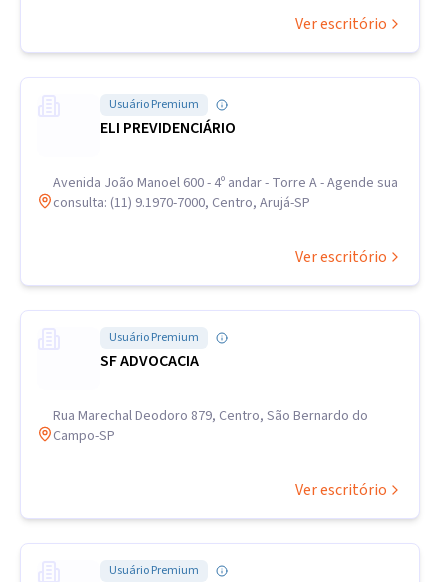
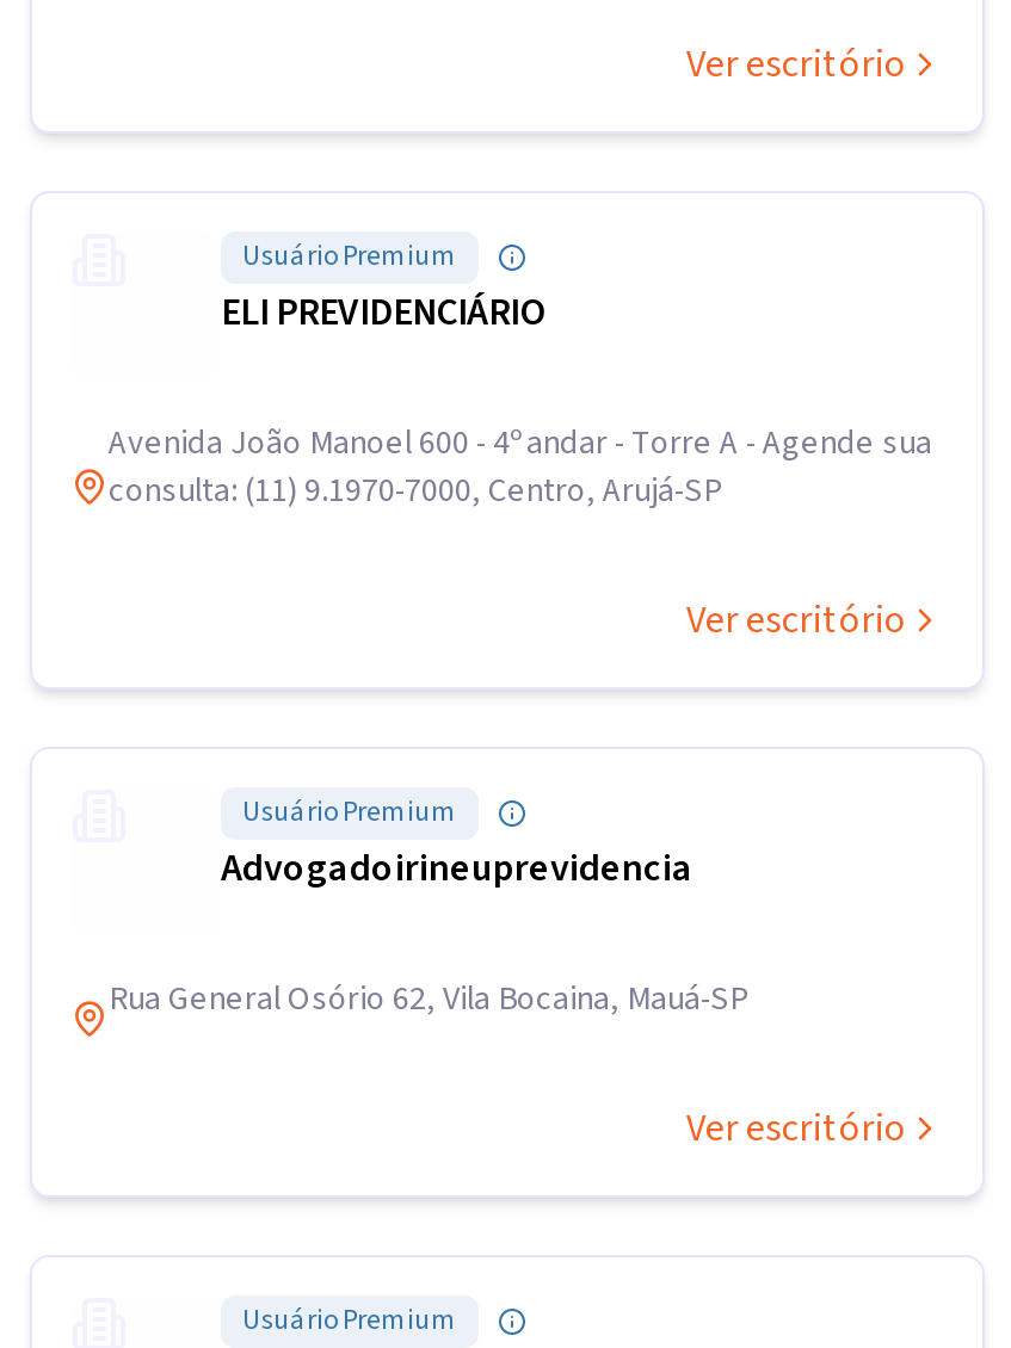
[100,350,199,372] SF ADVOCACIA -> [221,842,693,895] Advogadoirineuprevidencia
[53,406,368,446] Rua Marechal Deodoro 879, Centro, São Bernardo do | Campo-SP -> [109,976,748,1024] Rua General Osório 62, Vila Bocaina, Mauá-SP

